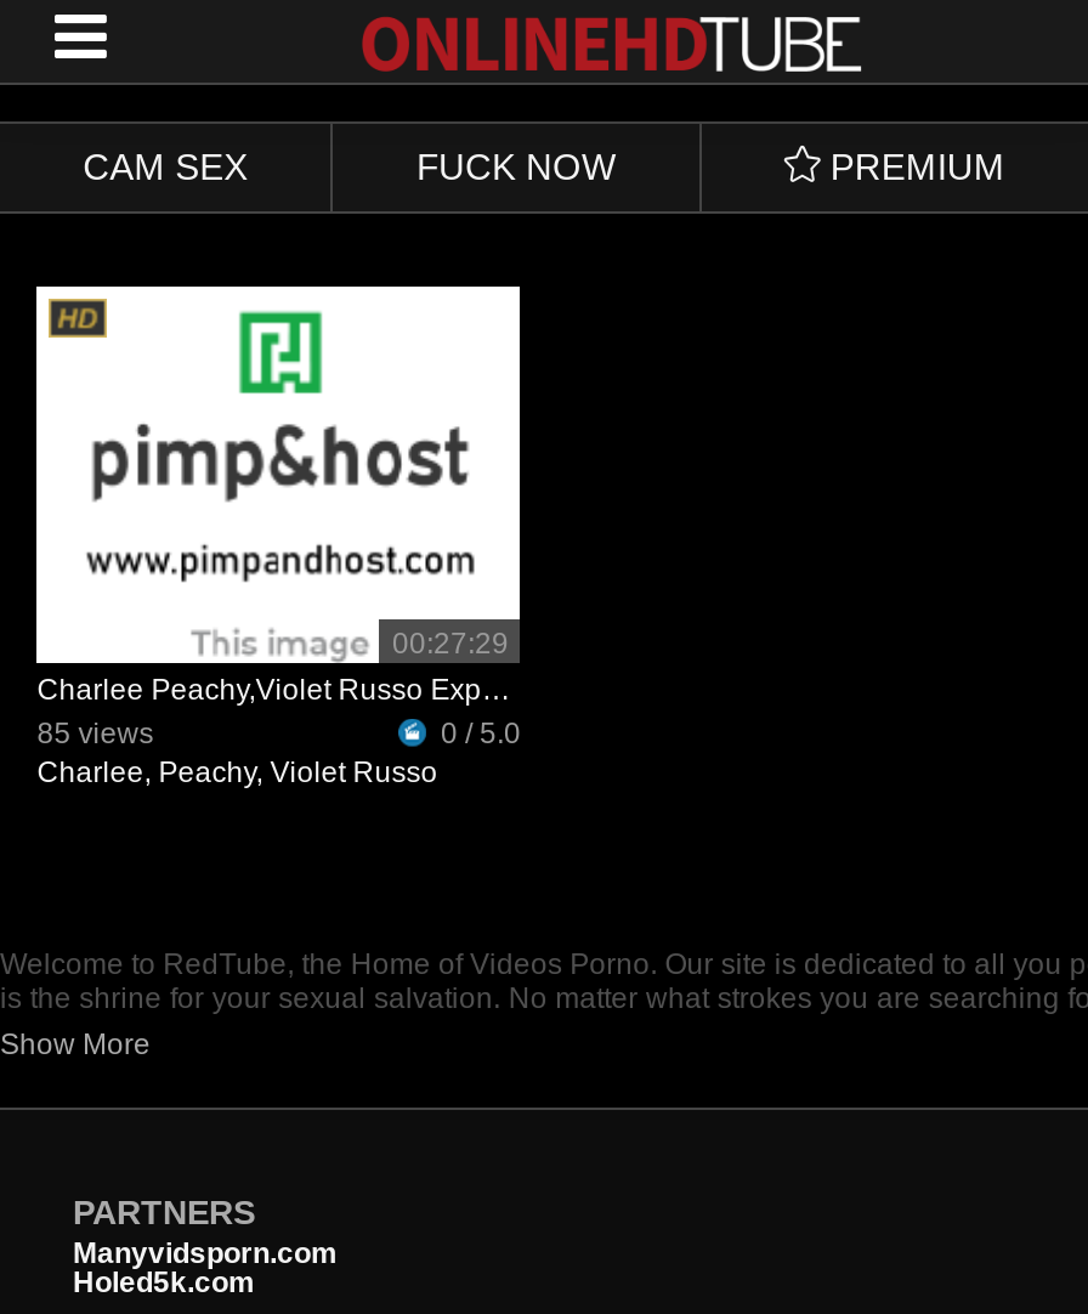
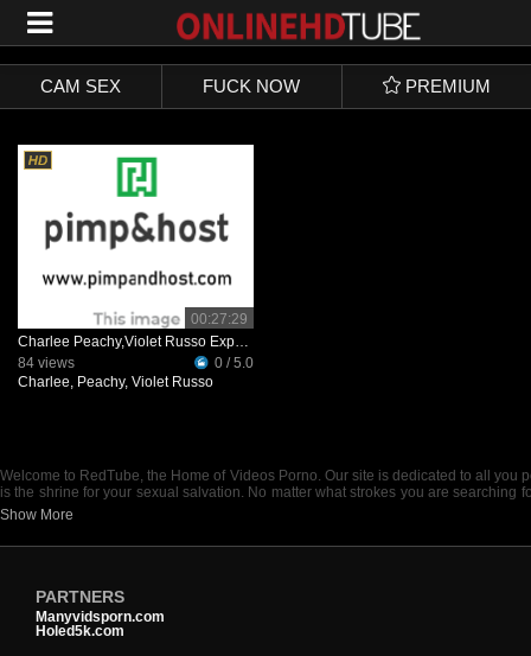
[37,717,153,751] 85 views -> [18,355,75,371] 84 views

